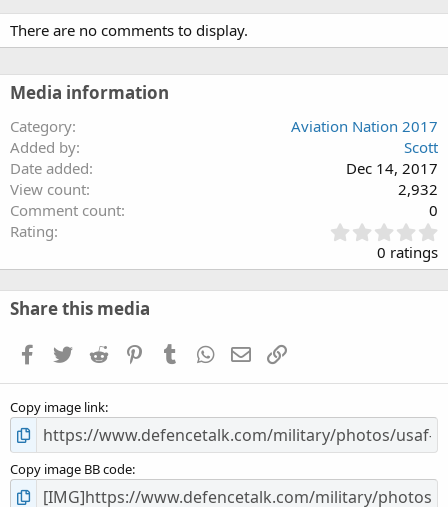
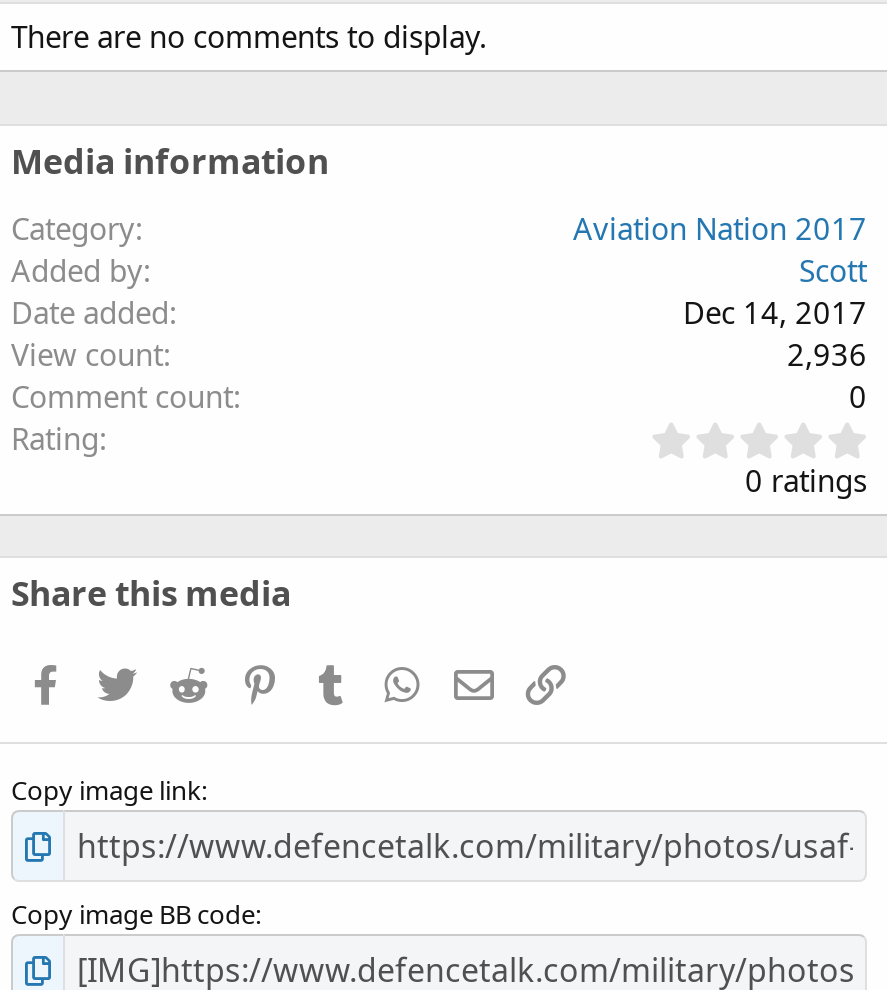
[398,179,438,199] 2,932 -> [787,334,867,374] 2,936

